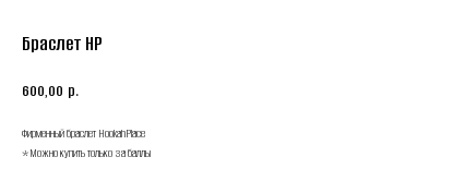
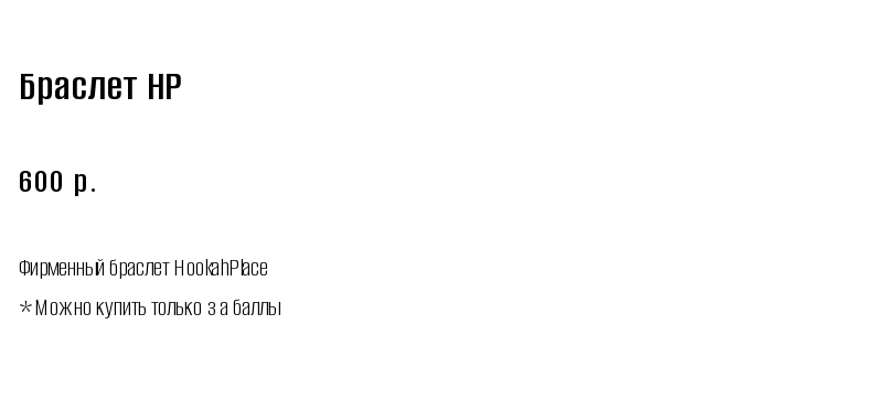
[22,80,79,101] 600,00 р. -> [19,160,96,203] 600 р.

